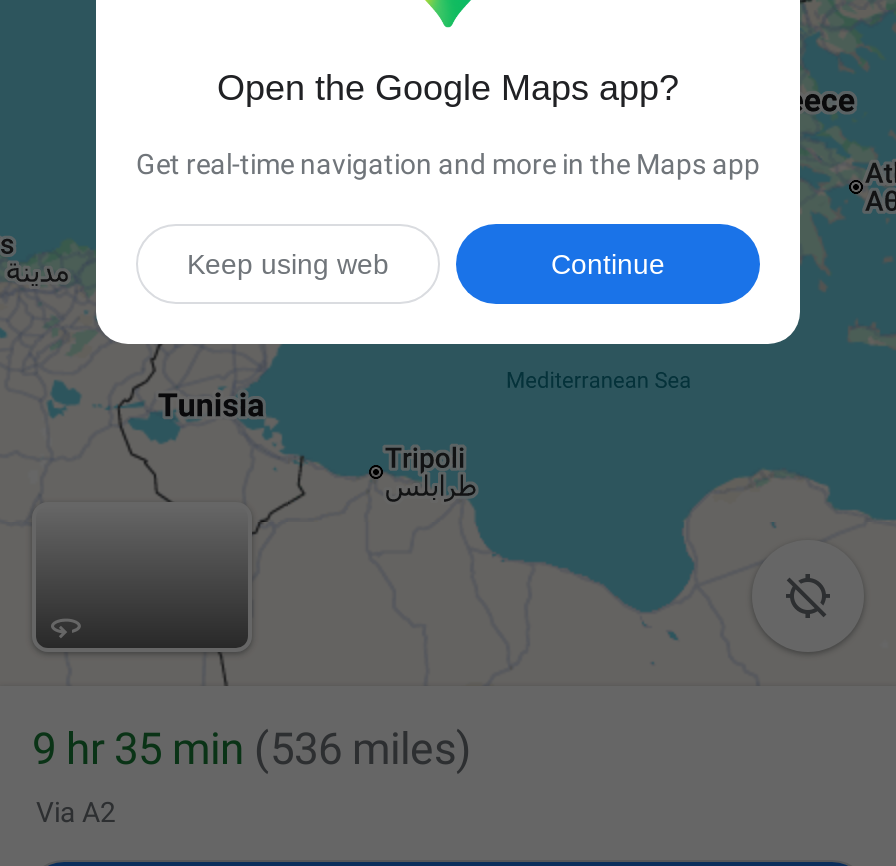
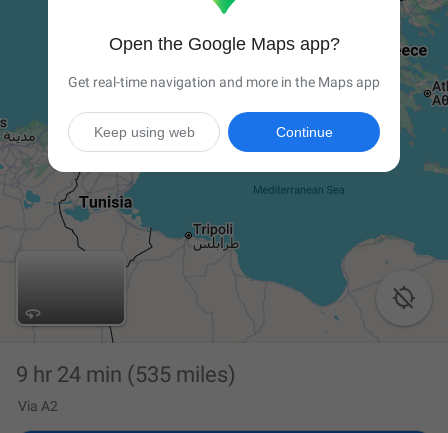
[32,724,472,774] 9 hr 35 min (536 miles) -> [16,362,236,387] 9 hr 24 min (535 miles)

